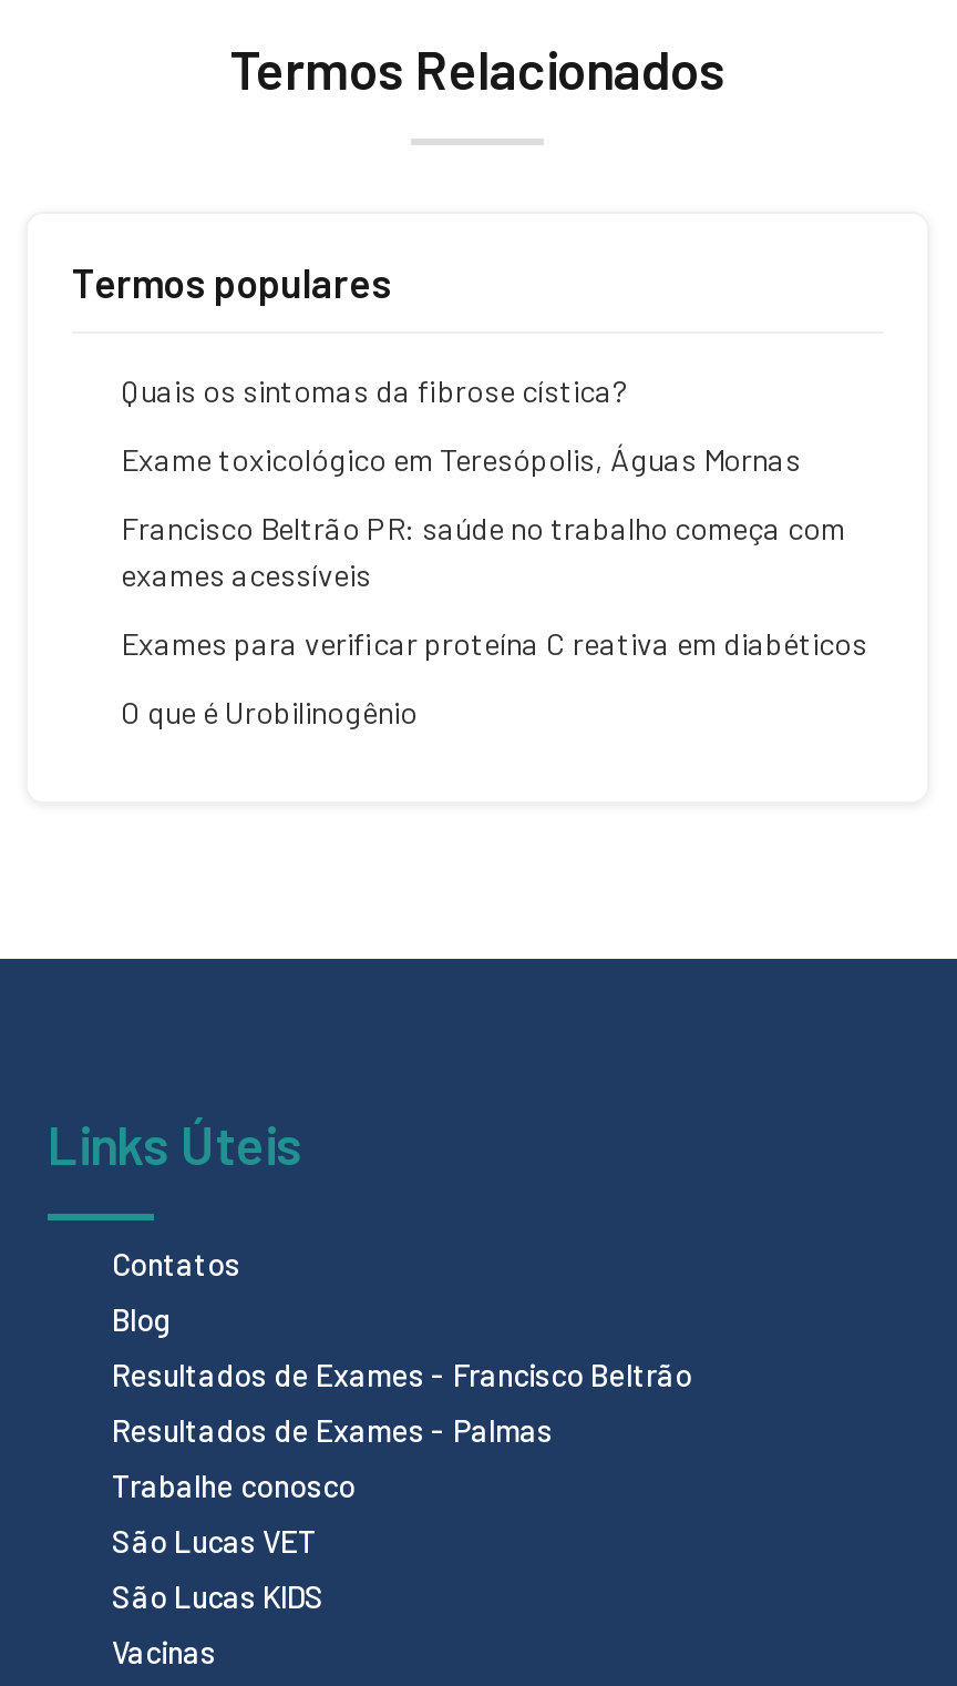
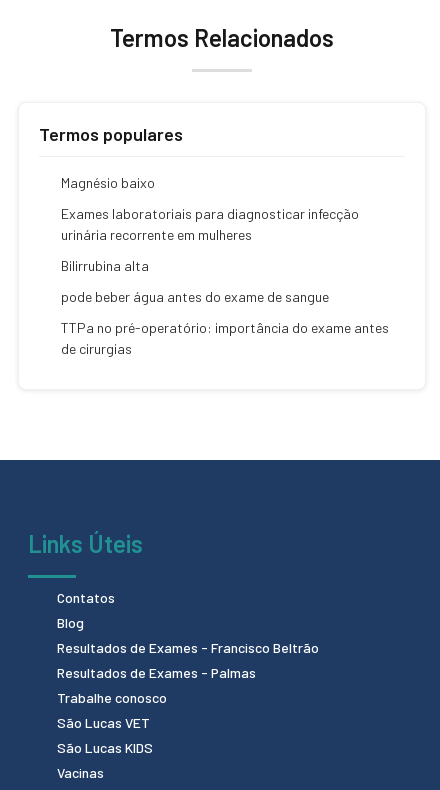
[121,371,628,409] Quais os sintomas da fibrose cística? -> [61,174,155,191] Magnésio baixo
[121,440,801,478] Exame toxicológico em Teresópolis, Águas Mornas -> [61,205,359,243] Exames laboratoriais para diagnosticar infecção | urinária recorrente em mulheres
[121,509,845,593] Francisco Beltrão PR: saúde no trabalho começa com | exames acessíveis -> [61,257,149,274] Bilirrubina alta
[121,624,867,662] Exames para verificar proteína C reativa em diabéticos -> [61,288,329,305] pode beber água antes do exame de sangue
[121,693,418,730] O que é Urobilinogênio -> [61,319,389,357] TTPa no pré-operatório: importância do exame antes | de cirurgias

